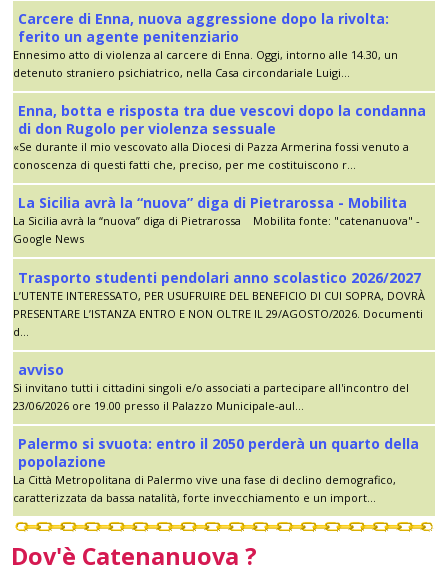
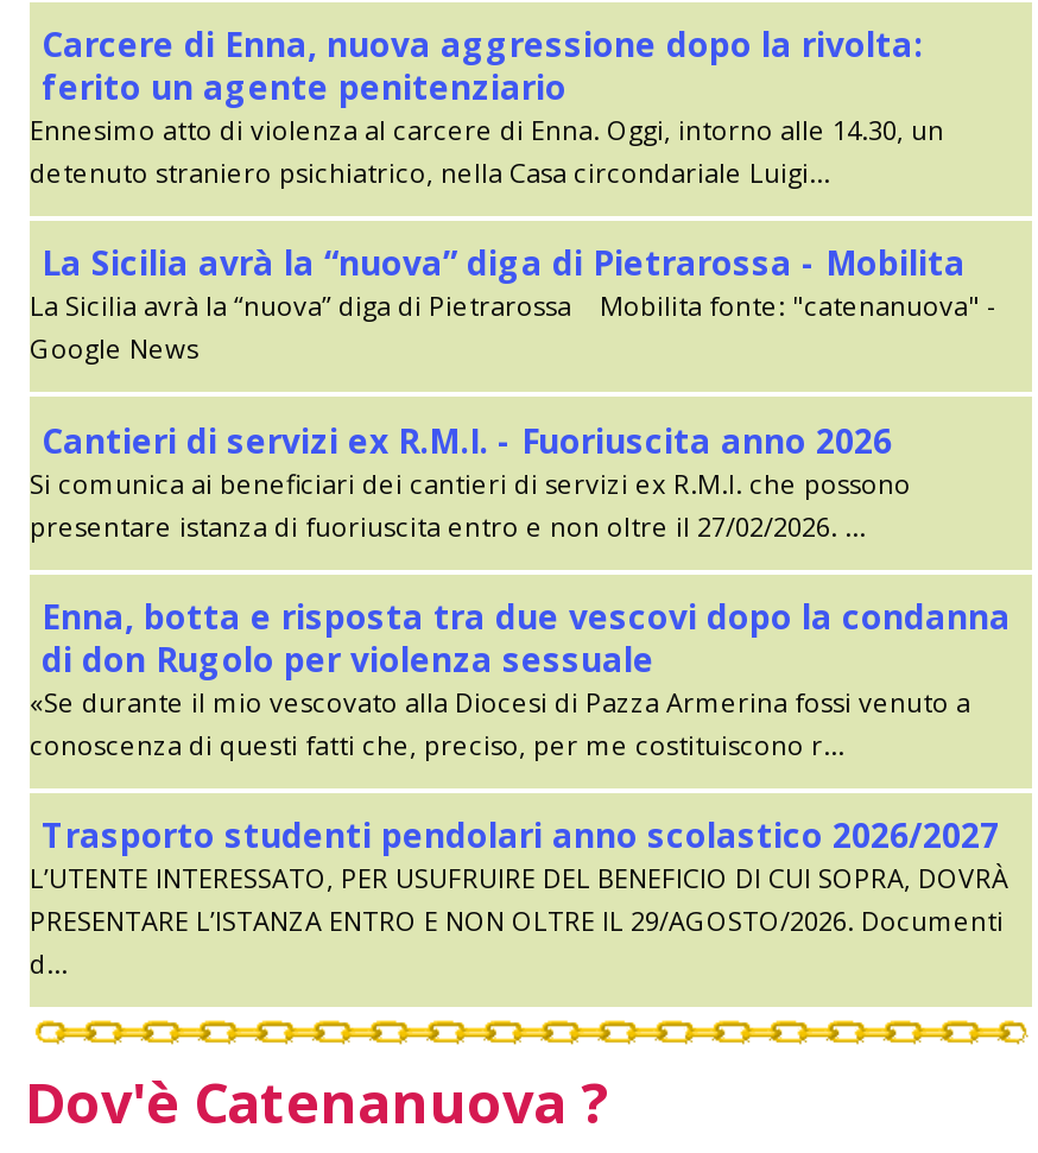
none -> [30,417,911,542] Cantieri di servizi ex R.M.I. - Fuoriuscita anno 2026 | Si comunica ai beneficiari dei cantieri di servizi ex R.M.I. che possono | presentare istanza di fuoriuscita entro e non oltre il 27/02/2026. ...
moved [13,101,426,172] -> [30,593,1011,761]: Enna, botta e risposta tra due vescovi dopo la condanna | di don Rugolo per violenza sessuale | «Se durante il mio vescovato alla Diocesi di Pazza Armerina fossi venuto a | conoscenza di questi fatti che, preciso, per me costituiscono r...
moved [13,193,420,246] -> [30,240,996,366]: La Sicilia avrà la “nuova” diga di Pietrarossa - Mobilita | La Sicilia avrà la “nuova” diga di Pietrarossa Mobilita fonte: "catenanuova" - | Google News
moved [13,268,425,339] -> [30,812,1008,980]: Trasporto studenti pendolari anno scolastico 2026/2027 | L’UTENTE INTERESSATO, PER USUFRUIRE DEL BENEFICIO DI CUI SOPRA, DOVRÀ | PRESENTARE L’ISTANZA ENTRO E NON OLTRE IL 29/AGOSTO/2026. Documenti | d...
[13,360,419,505] avviso | Si invitano tutti i cittadini singoli e/o associati a partecipare all'incontro del | 23/06/2026 ore 19.00 presso il Palazzo Municipale-aul... | Palermo si svuota: entro il 2050 perderà un quarto della | popolazione | La Città Metropolitana di Palermo vive una fase di declino demografico, | caratterizzata da bassa natalità, forte invecchiamento e un import... -> none

